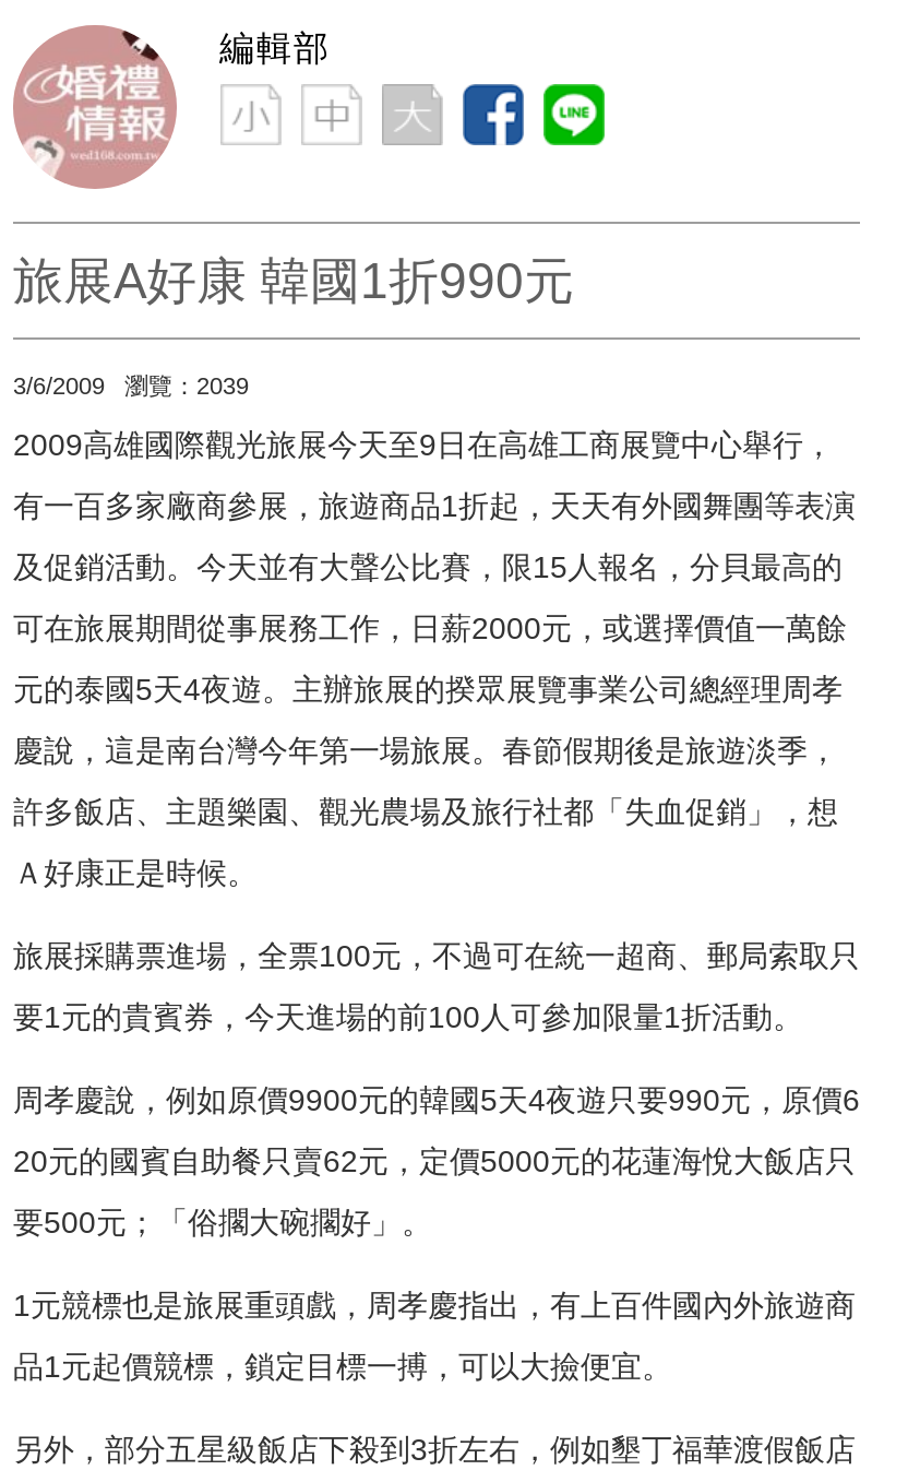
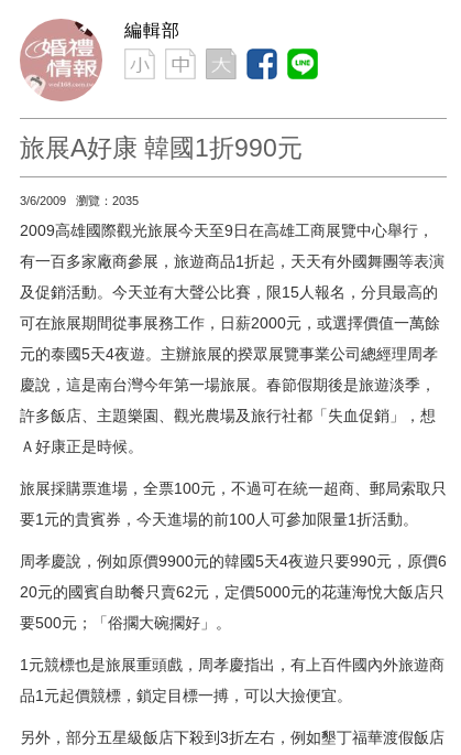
[13,371,275,398] 3/6/2009 瀏覽：2039 -> [20,193,152,207] 3/6/2009 瀏覽：2035

